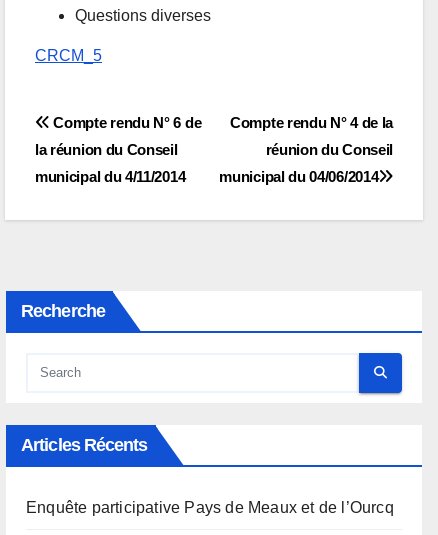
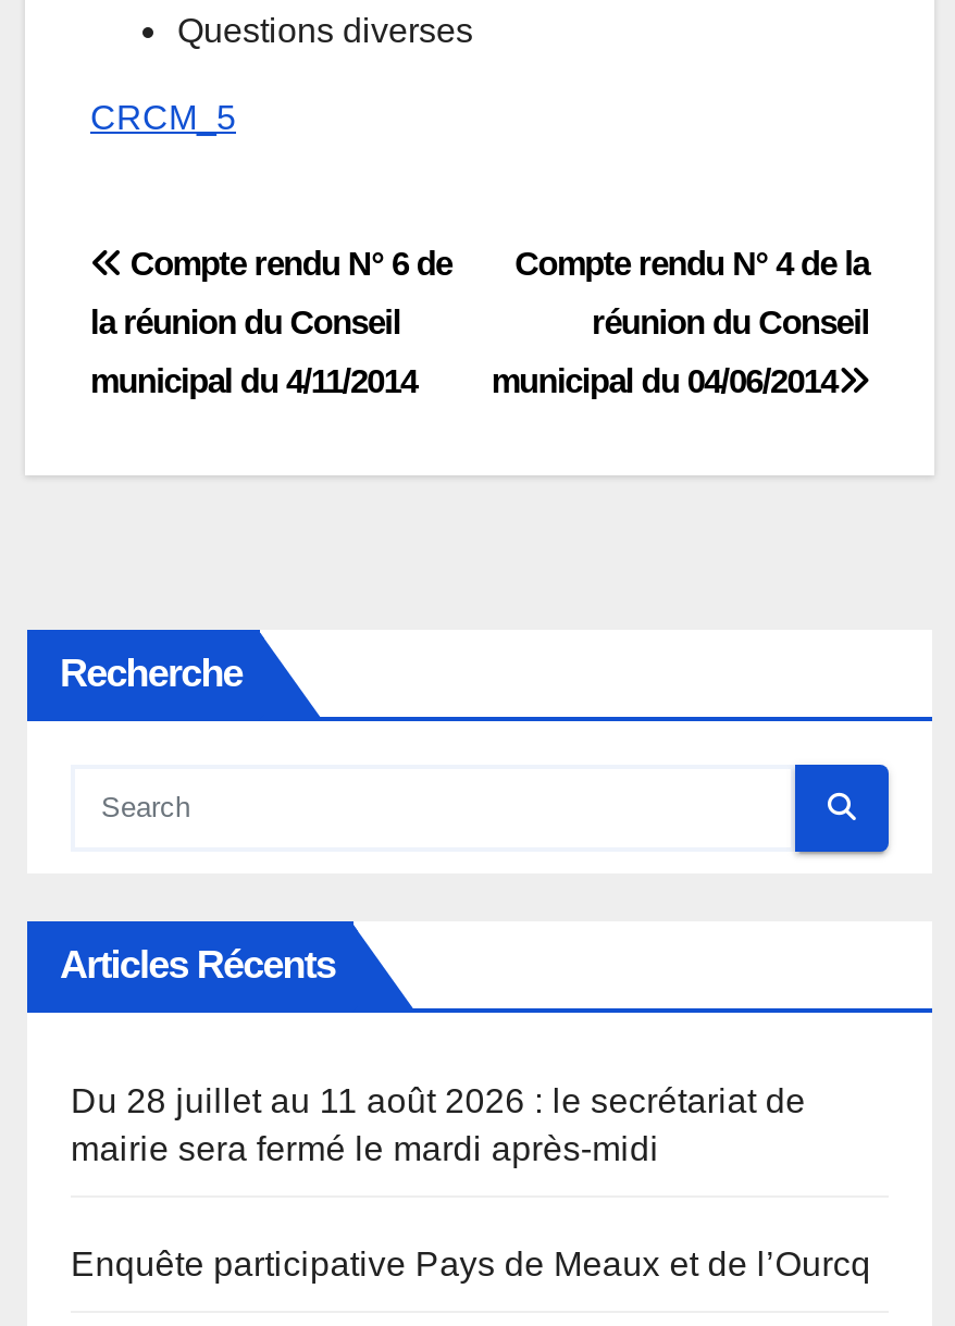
none -> [71,1082,806,1167] Du 28 juillet au 11 août 2026 : le secrétariat de | mairie sera fermé le mardi après-midi

